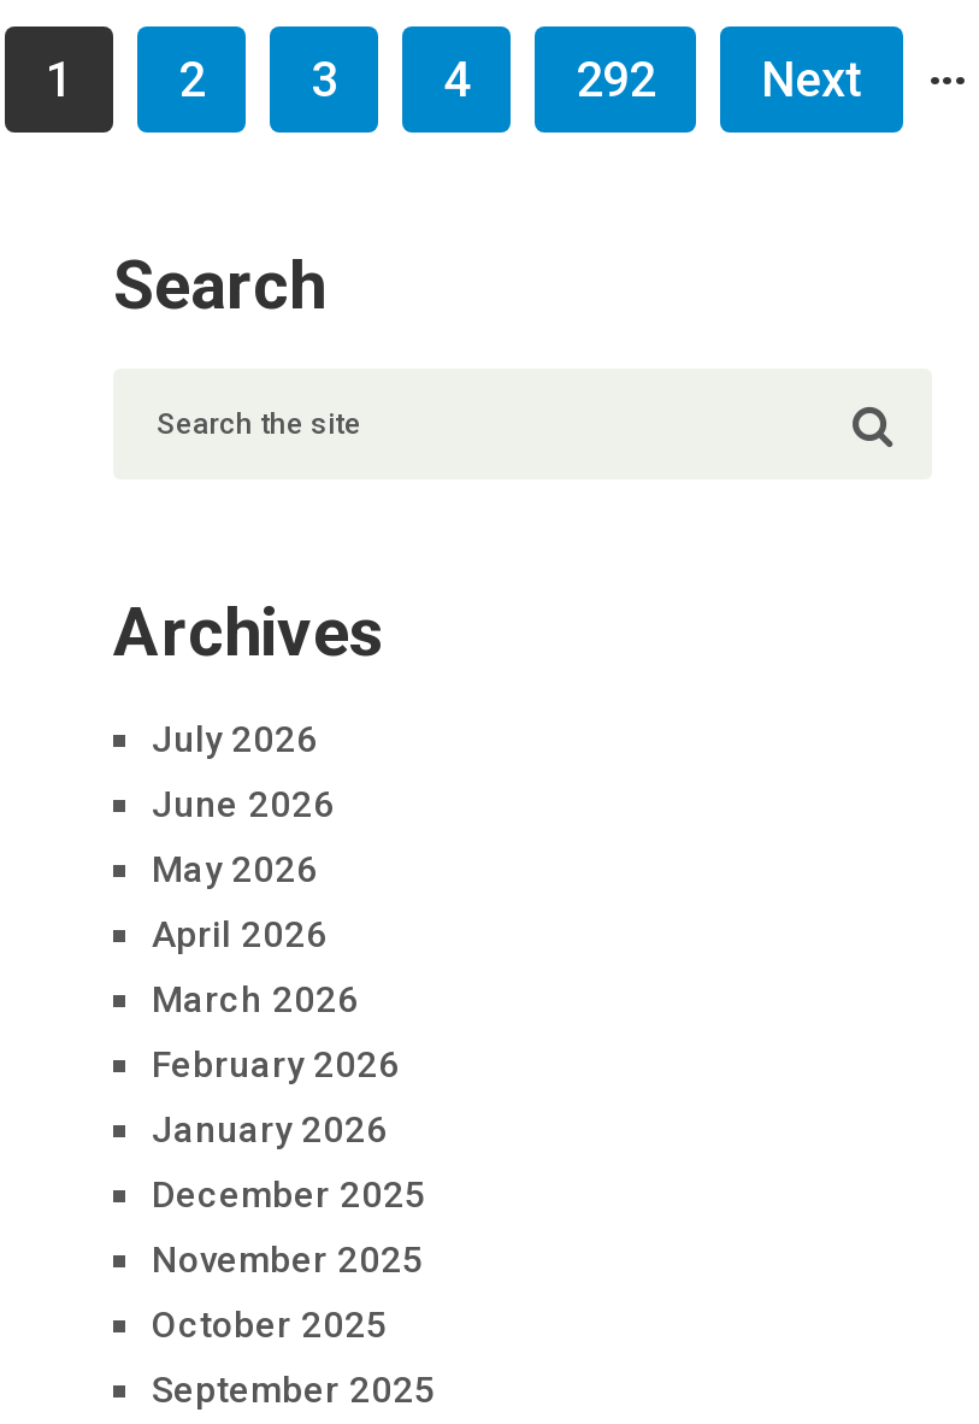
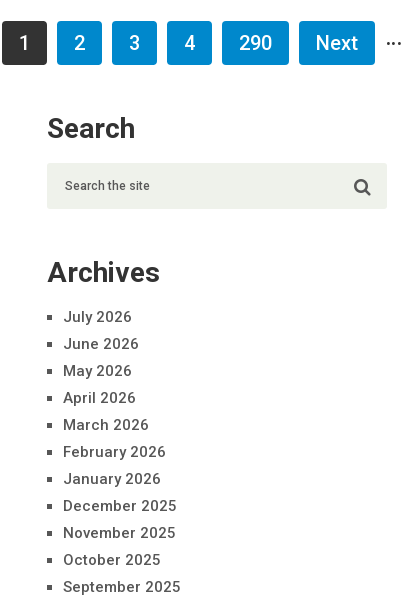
[576,49,655,107] 292 -> [239,30,272,54] 290

